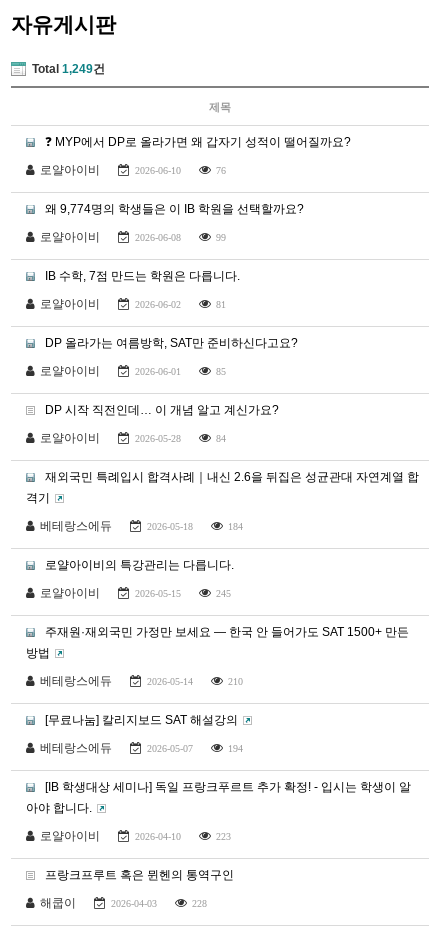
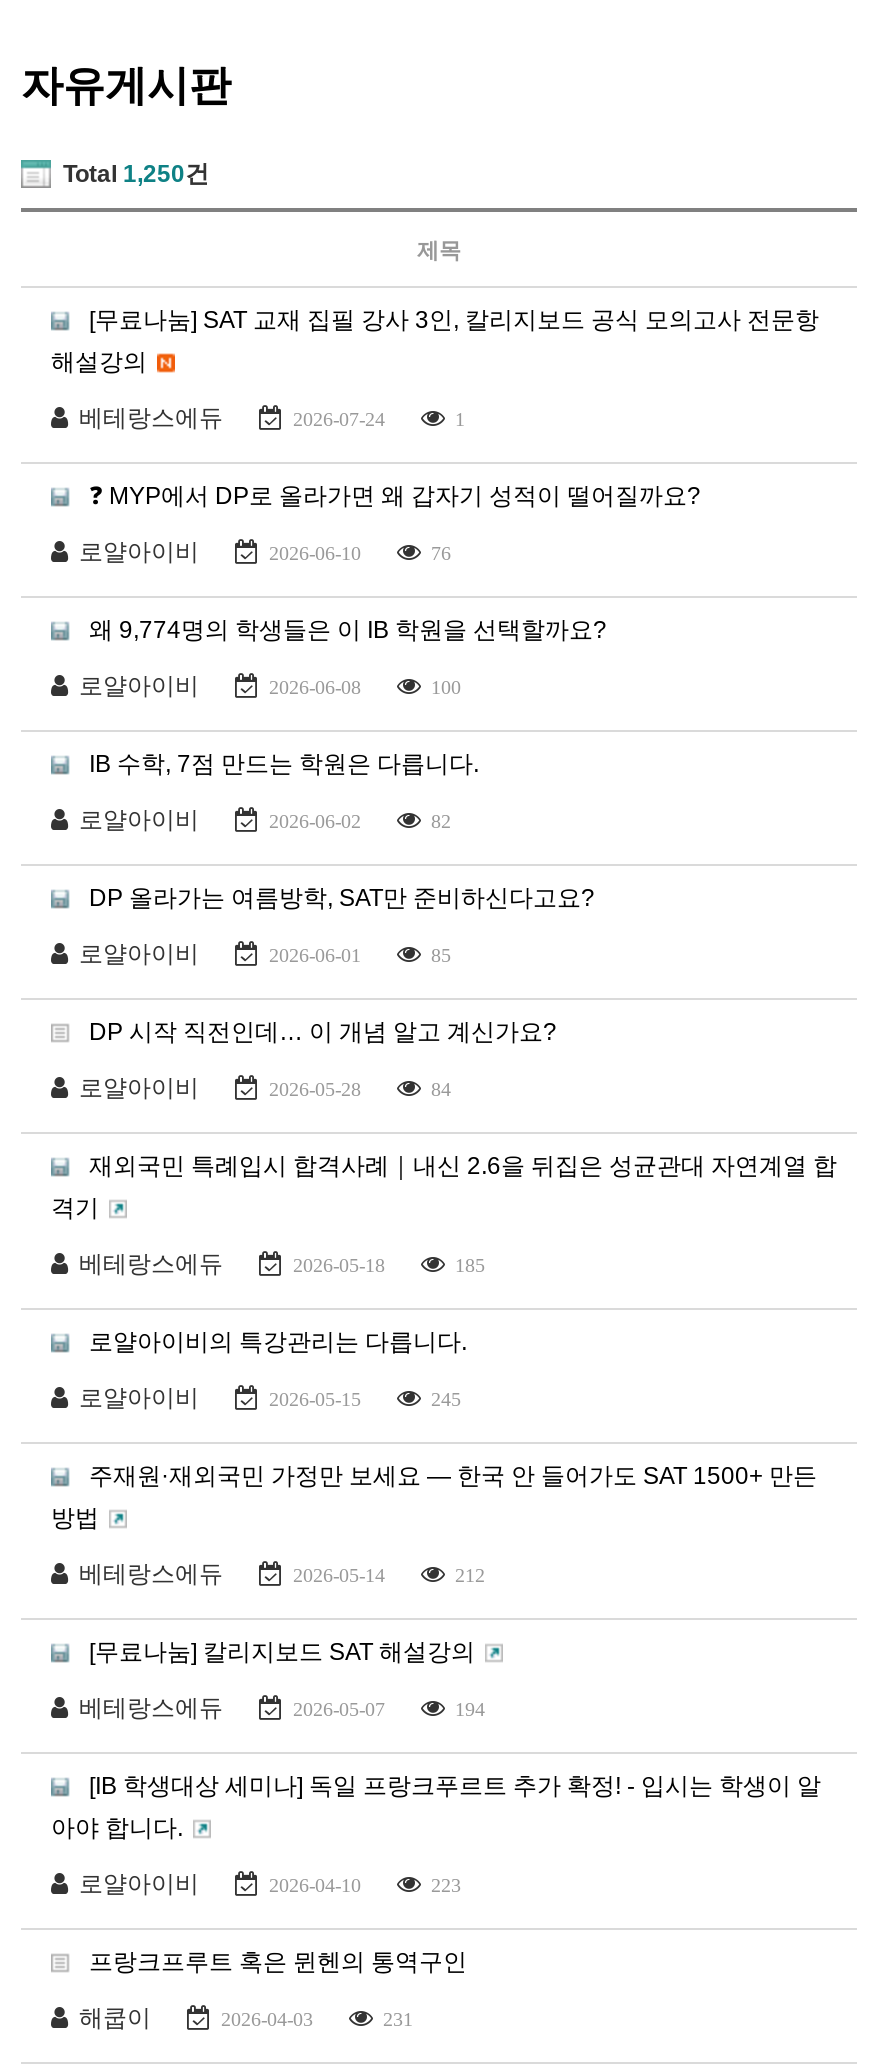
[32,62,105,76] Total 1,249건 -> [63,161,209,189] Total 1,250건
none -> [51,307,819,433] [무료나눔] SAT 교재 집필 강사 3인, 칼리지보드 공식 모의고사 전문항 | 해설강의 | 베테랑스에듀 | 2026-07-24 | 1
[216,232,226,243] 99 -> [431,677,461,699] 100
[216,299,226,310] 81 -> [431,811,451,833] 82
[228,521,243,532] 184 -> [455,1255,485,1277] 185
[228,676,243,687] 210 -> [455,1565,485,1587] 212
[192,898,207,909] 228 -> [383,2009,413,2031] 231

